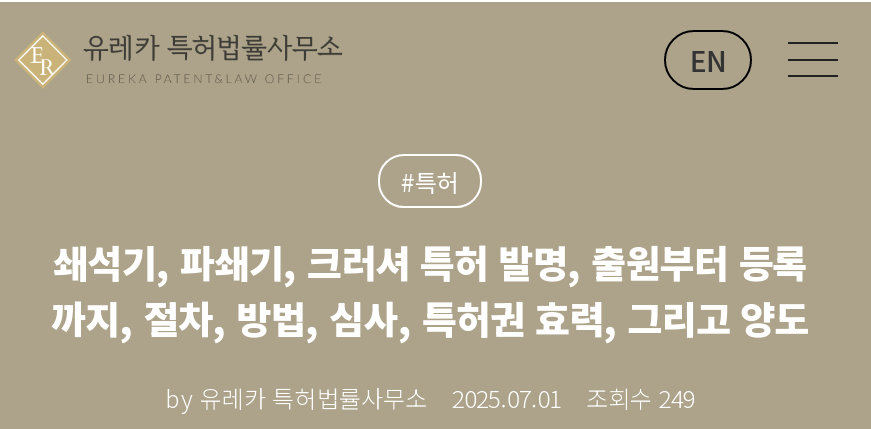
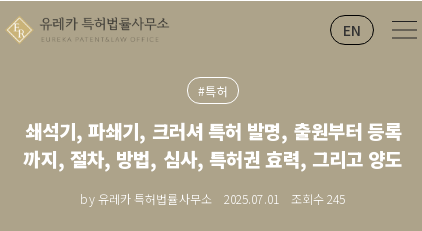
[165,380,695,414] by 유레카 특허법률사무소 2025.07.01 조회수 249 -> [80,190,346,207] by 유레카 특허법률사무소 2025.07.01 조회수 245

